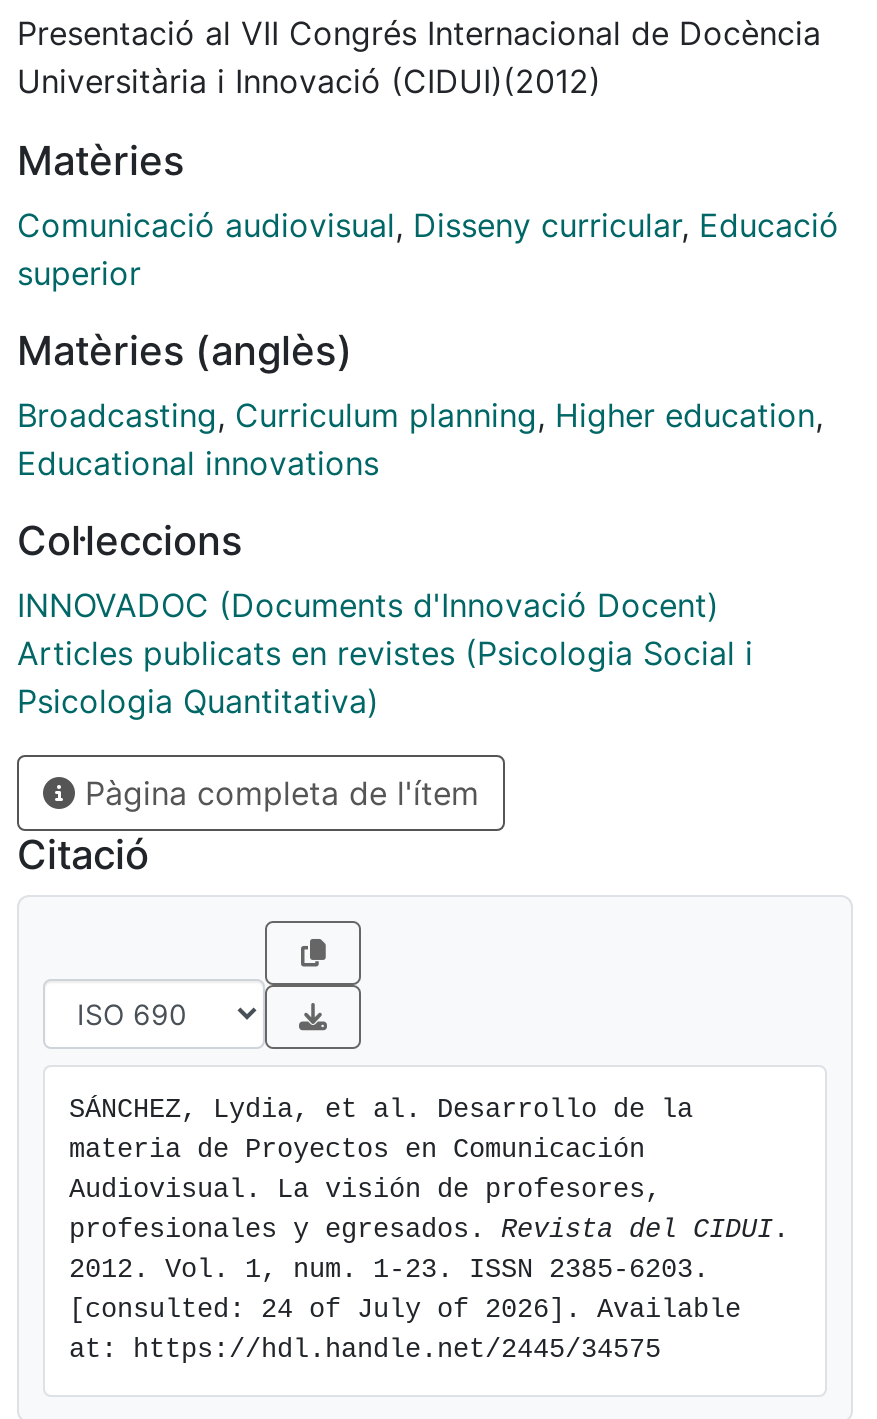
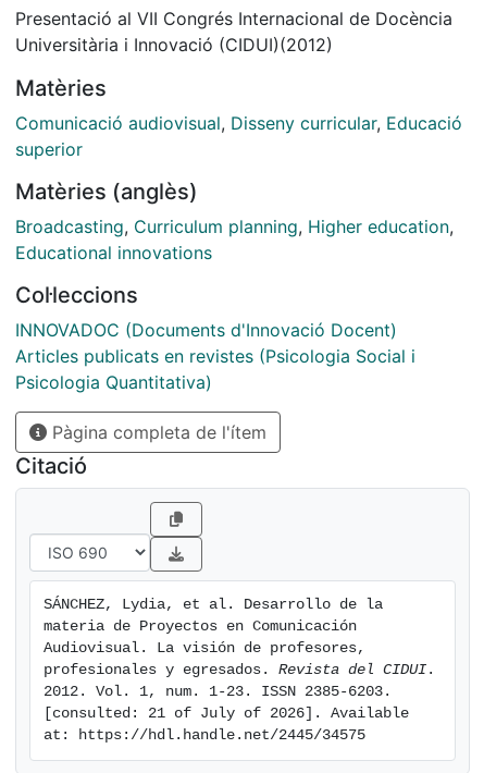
[69,1295,741,1325] [consulted: 24 of July of 2026]. Available -> [44,706,409,722] [consulted: 21 of July of 2026]. Available

